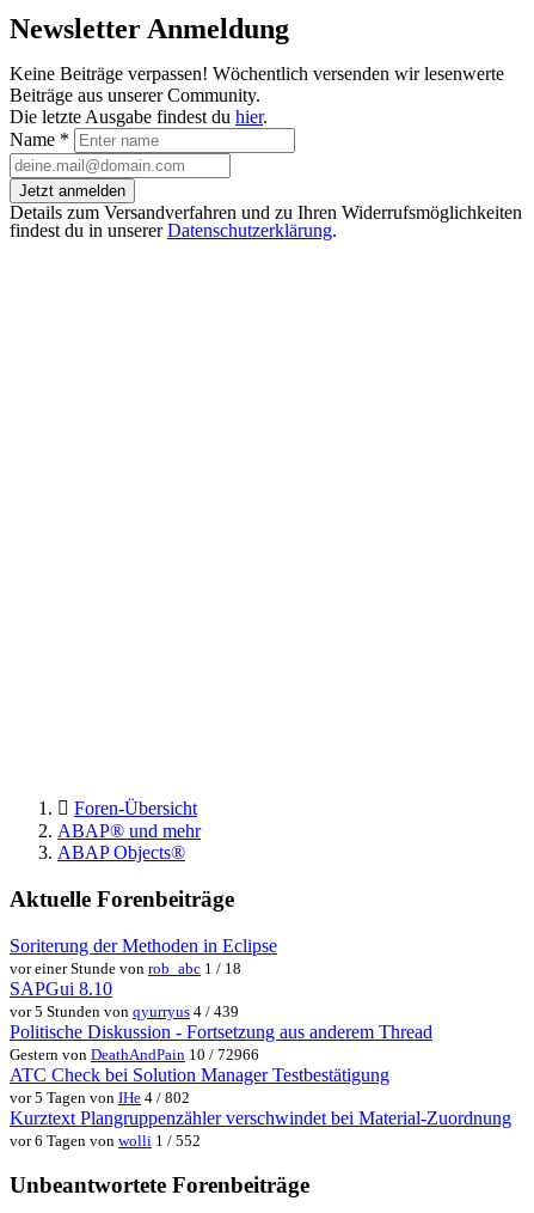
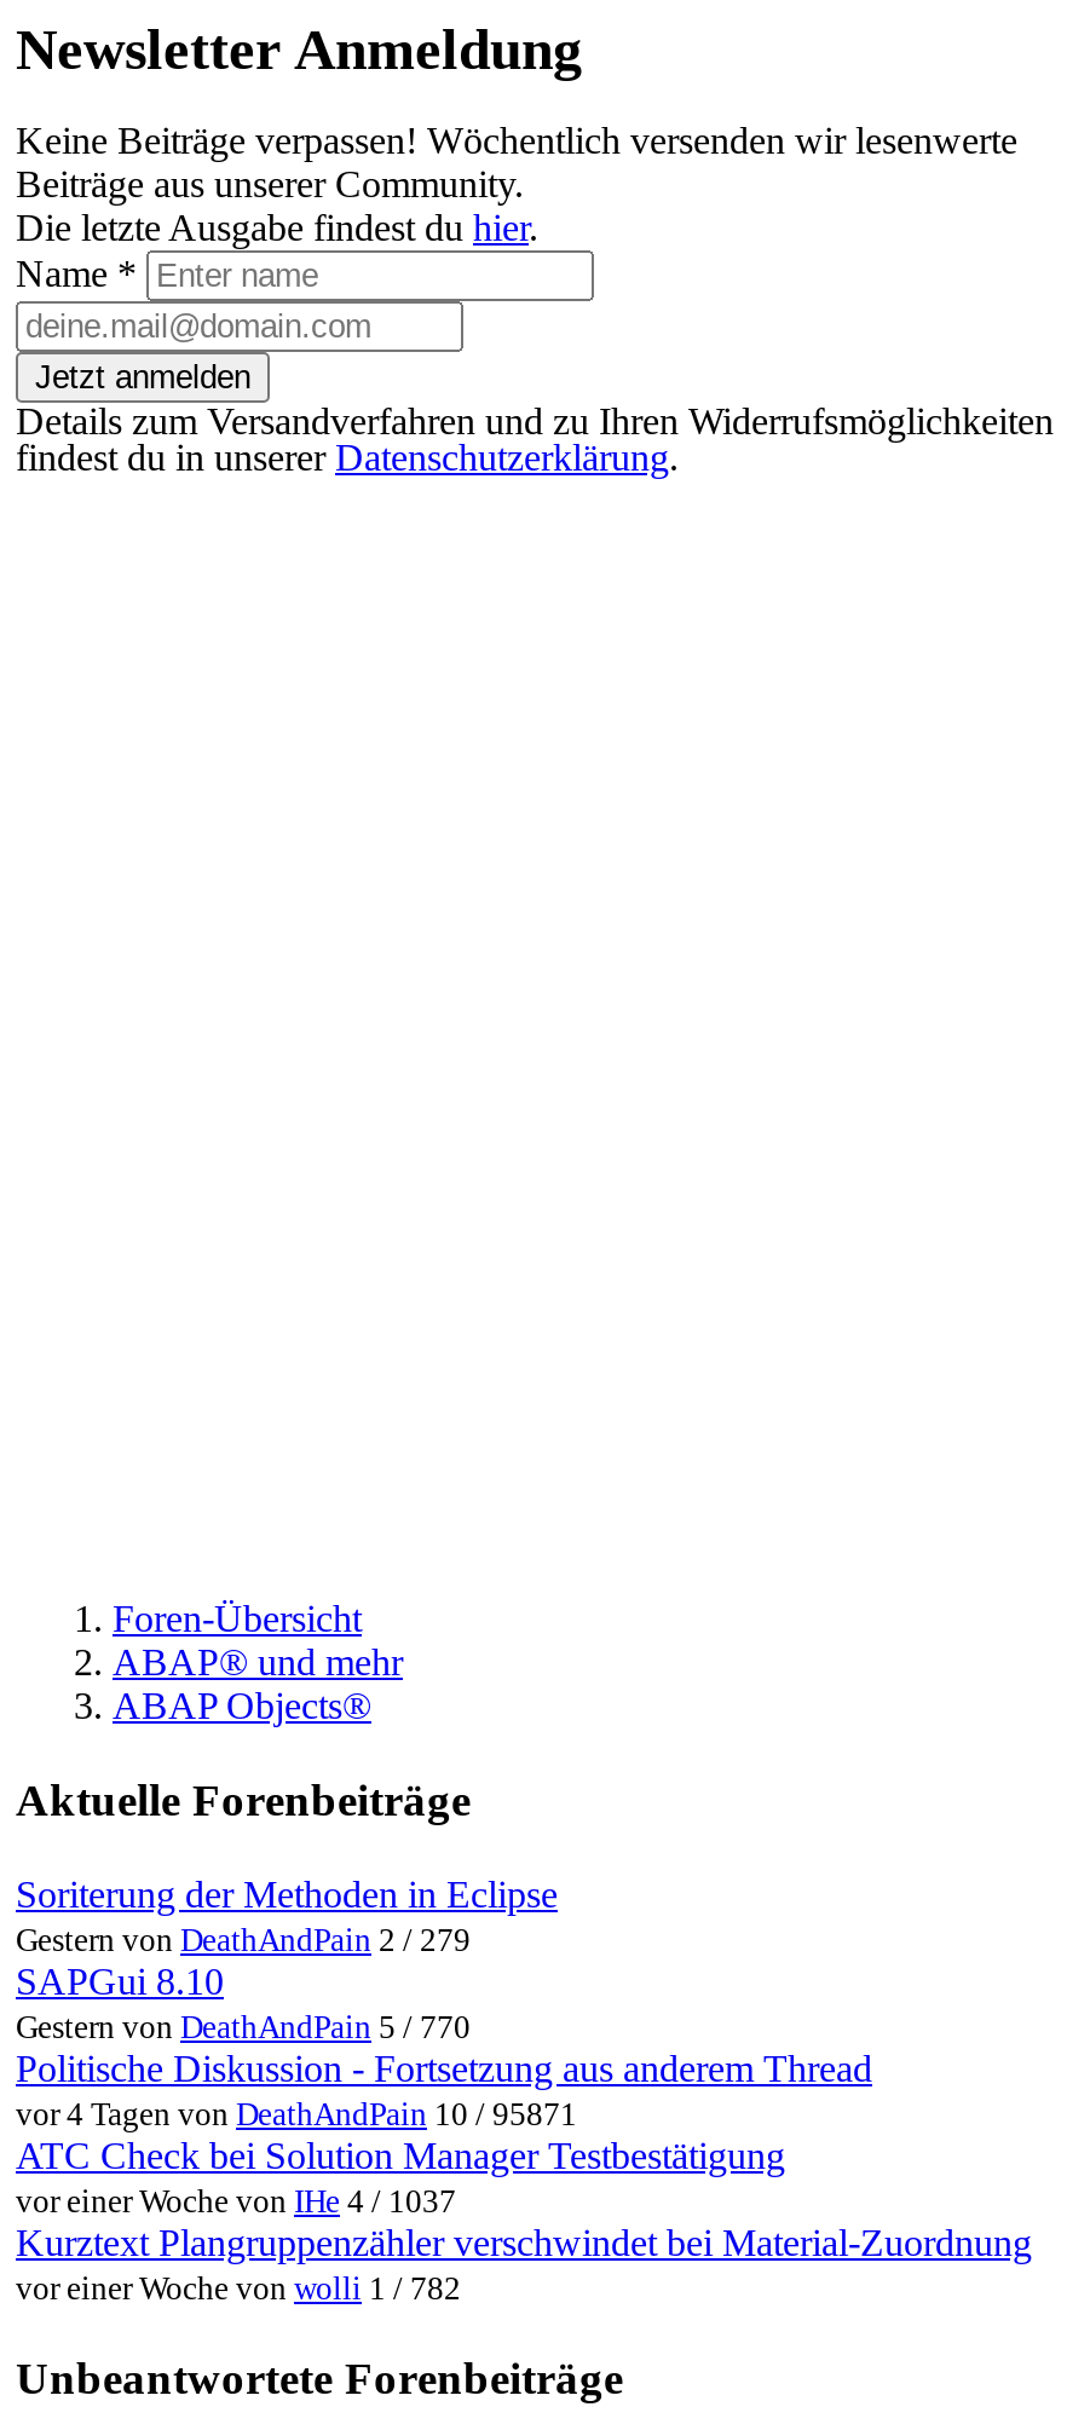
[10,959,241,977] vor einer Stunde von rob_abc 1 / 18 -> [16,1921,471,1957] Gestern von DeathAndPain 2 / 279
[10,1002,239,1020] vor 5 Stunden von qyurryus 4 / 439 -> [16,2008,471,2044] Gestern von DeathAndPain 5 / 770
[10,1045,259,1063] Gestern von DeathAndPain 10 / 72966 -> [16,2095,577,2131] vor 4 Tagen von DeathAndPain 10 / 95871
[10,1088,190,1106] vor 5 Tagen von IHe 4 / 802 -> [16,2182,456,2218] vor einer Woche von IHe 4 / 1037
[10,1131,201,1149] vor 6 Tagen von wolli 1 / 552 -> [16,2269,461,2305] vor einer Woche von wolli 1 / 782

